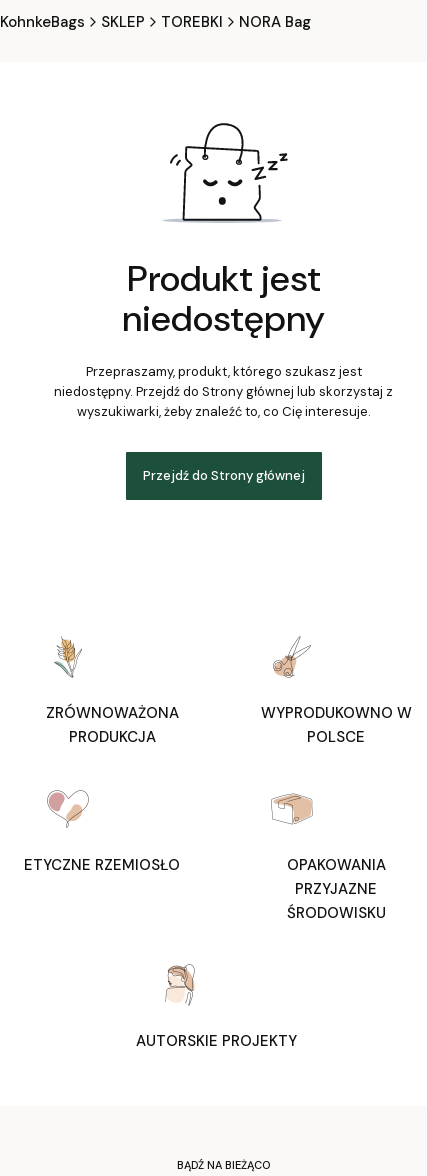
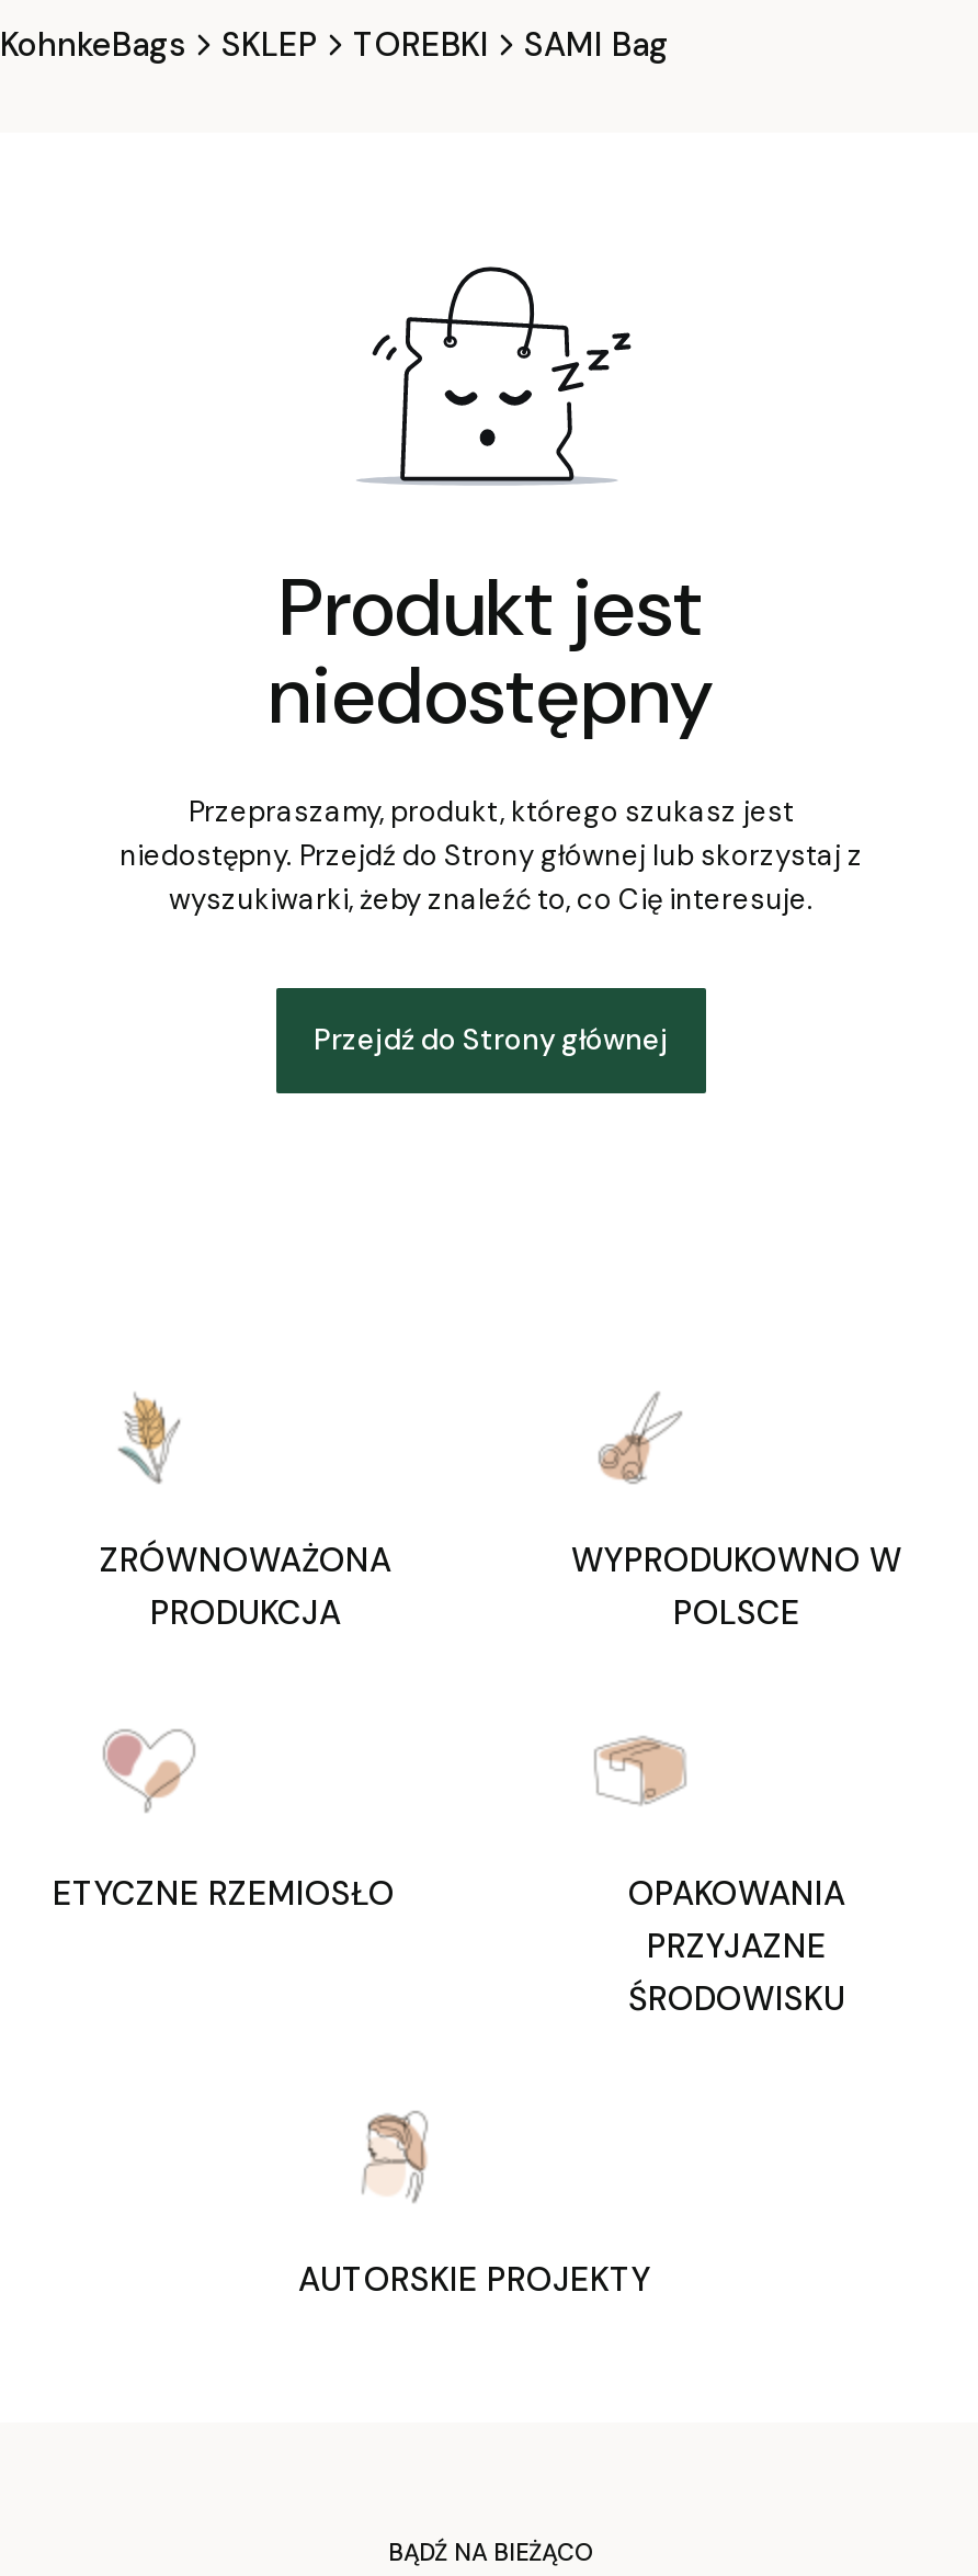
[239,12,311,32] NORA Bag -> [524,23,669,67] SAMI Bag

